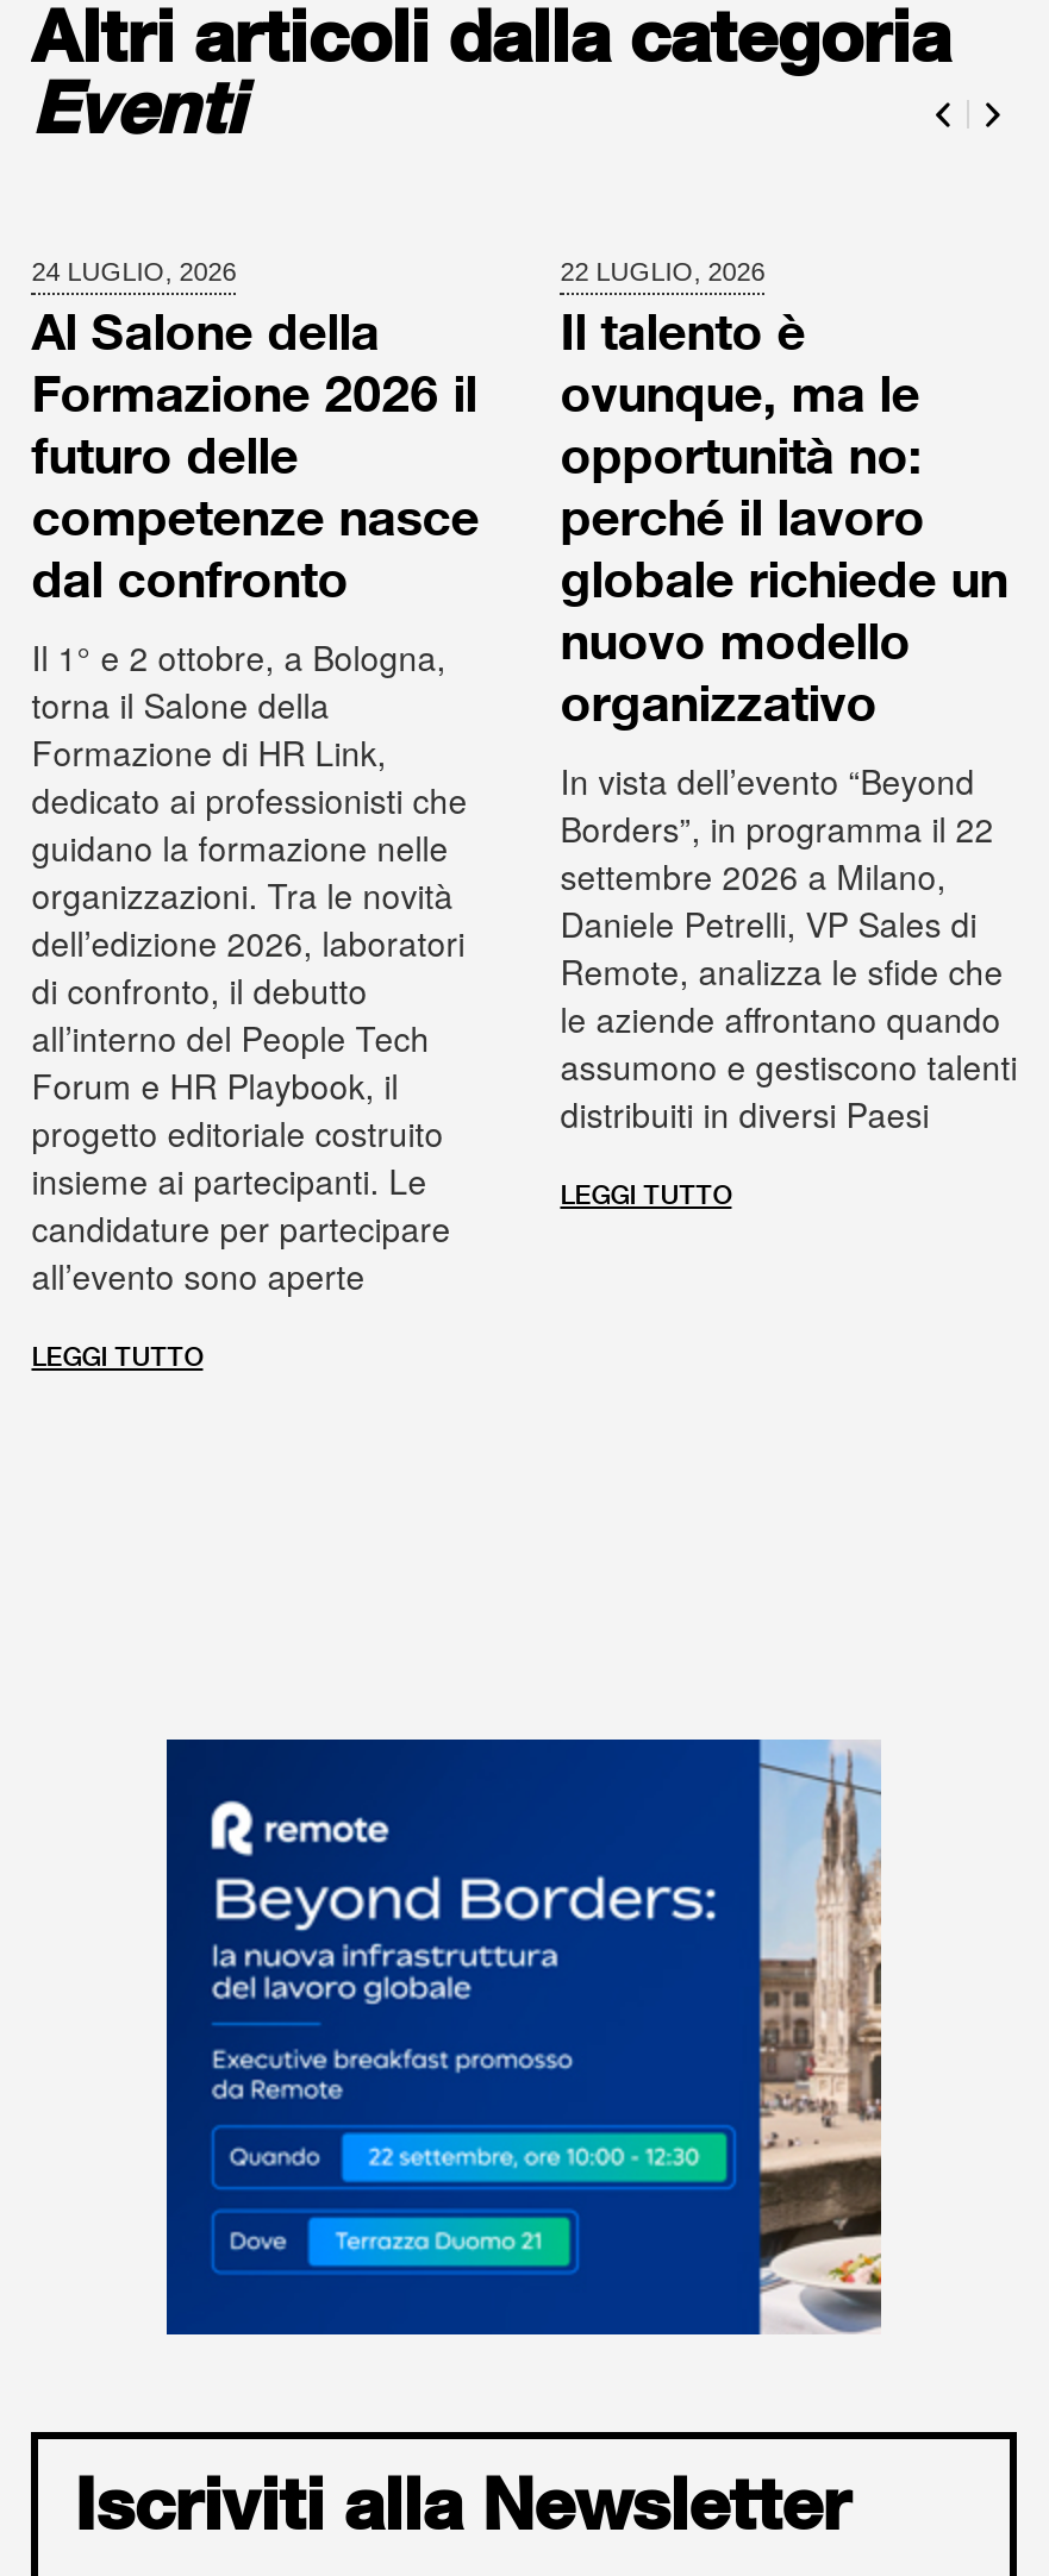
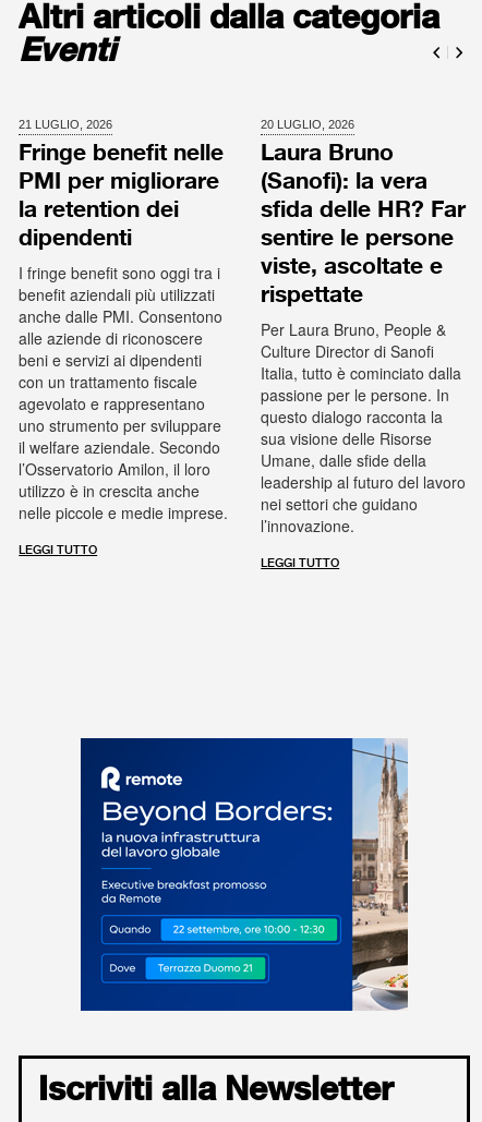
[31,258,236,286] 24 LUGLIO, 2026 -> [19,118,113,131] 21 LUGLIO, 2026
[560,258,765,286] 22 LUGLIO, 2026 -> [261,118,355,131] 20 LUGLIO, 2026
[31,310,479,610] Al Salone della | Formazione 2026 il | futuro delle | competenze nasce | dal confronto -> [19,142,224,251] Fringe benefit nelle | PMI per migliorare | la retention dei | dipendenti
[560,310,1008,734] Il talento è | ovunque, ma le | opportunità no: | perché il lavoro | globale richiede un | nuovo modello | organizzativo -> [261,142,466,308] Laura Bruno | (Sanofi): la vera | sfida delle HR? Far | sentire le persone | viste, ascoltate e | rispettate
[31,634,467,1300] Il 1° e 2 ottobre, a Bologna, | torna il Salone della | Formazione di HR Link, | dedicato ai professionisti che | guidano la formazione nelle | organizzazioni. Tra le novità | dell’edizione 2026, laboratori | di confronto, il debutto | all’interno del People Tech | Forum e HR Playbook, il | progetto editoriale costruito | insieme ai partecipanti. Le | candidature per partecipare | all’evento sono aperte -> [19,262,228,524] I fringe benefit sono oggi tra i | benefit aziendali più utilizzati | anche dalle PMI. Consentono | alle aziende di riconoscere | beni e servizi ai dipendenti | con un trattamento fiscale | agevolato e rappresentano | uno strumento per sviluppare | il welfare aziendale. Secondo | l’Osservatorio Amilon, il loro | utilizzo è in crescita anche | nelle piccole e medie imprese.
[560,757,1017,1138] In vista dell’evento “Beyond | Borders”, in programma il 22 | settembre 2026 a Milano, | Daniele Petrelli, VP Sales di | Remote, analizza le sfide che | le aziende affrontano quando | assumono e gestiscono talenti | distribuiti in diversi Paesi -> [261,319,466,537] Per Laura Bruno, People & | Culture Director di Sanofi | Italia, tutto è cominciato dalla | passione per le persone. In | questo dialogo racconta la | sua visione delle Risorse | Umane, dalle sfide della | leadership al futuro del lavoro | nei settori che guidano | l’innovazione.

